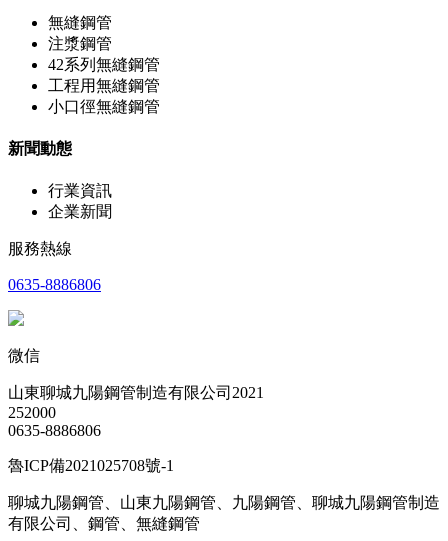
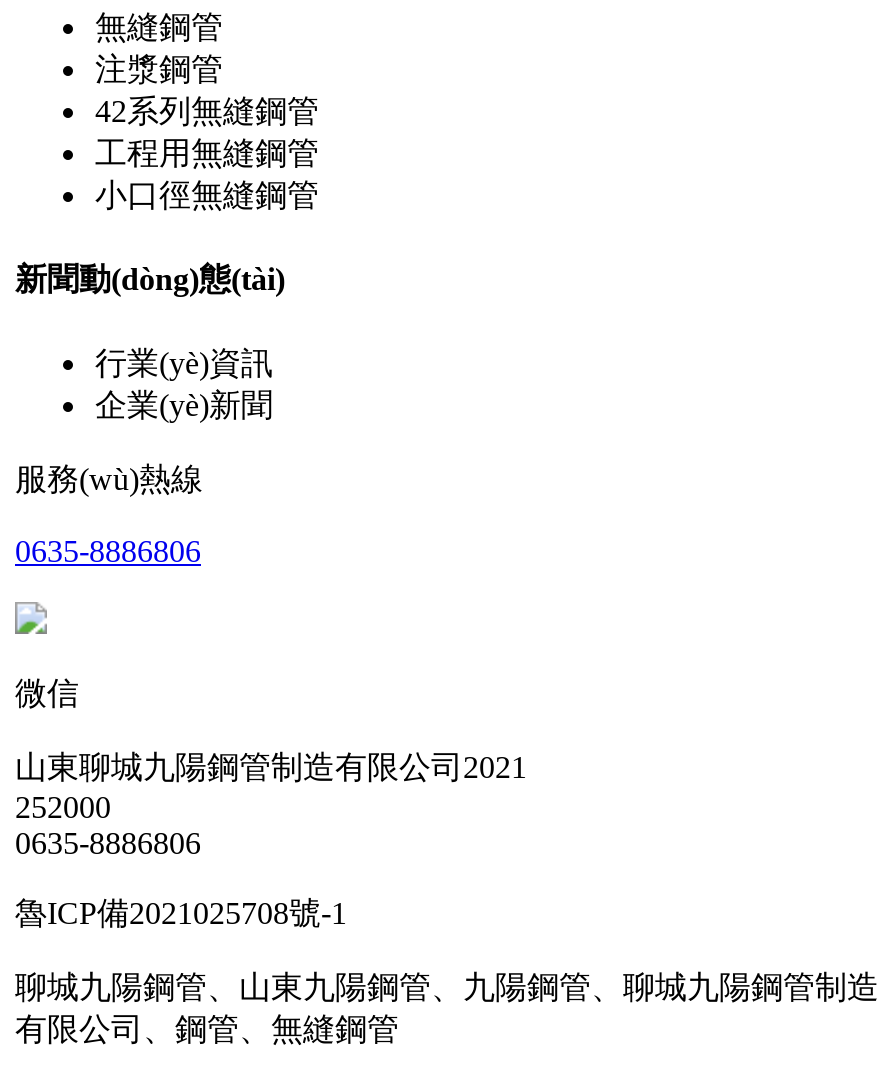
[8,140,72,157] 新聞動態 -> [15,262,285,296] 新聞動(dòng)態(tài)
[48,182,112,220] 行業資訊 | 企業新聞 -> [95,347,273,423] 行業(yè)資訊 | 企業(yè)新聞
[8,240,72,257] 服務熱線 -> [15,463,203,497] 服務(wù)熱線

